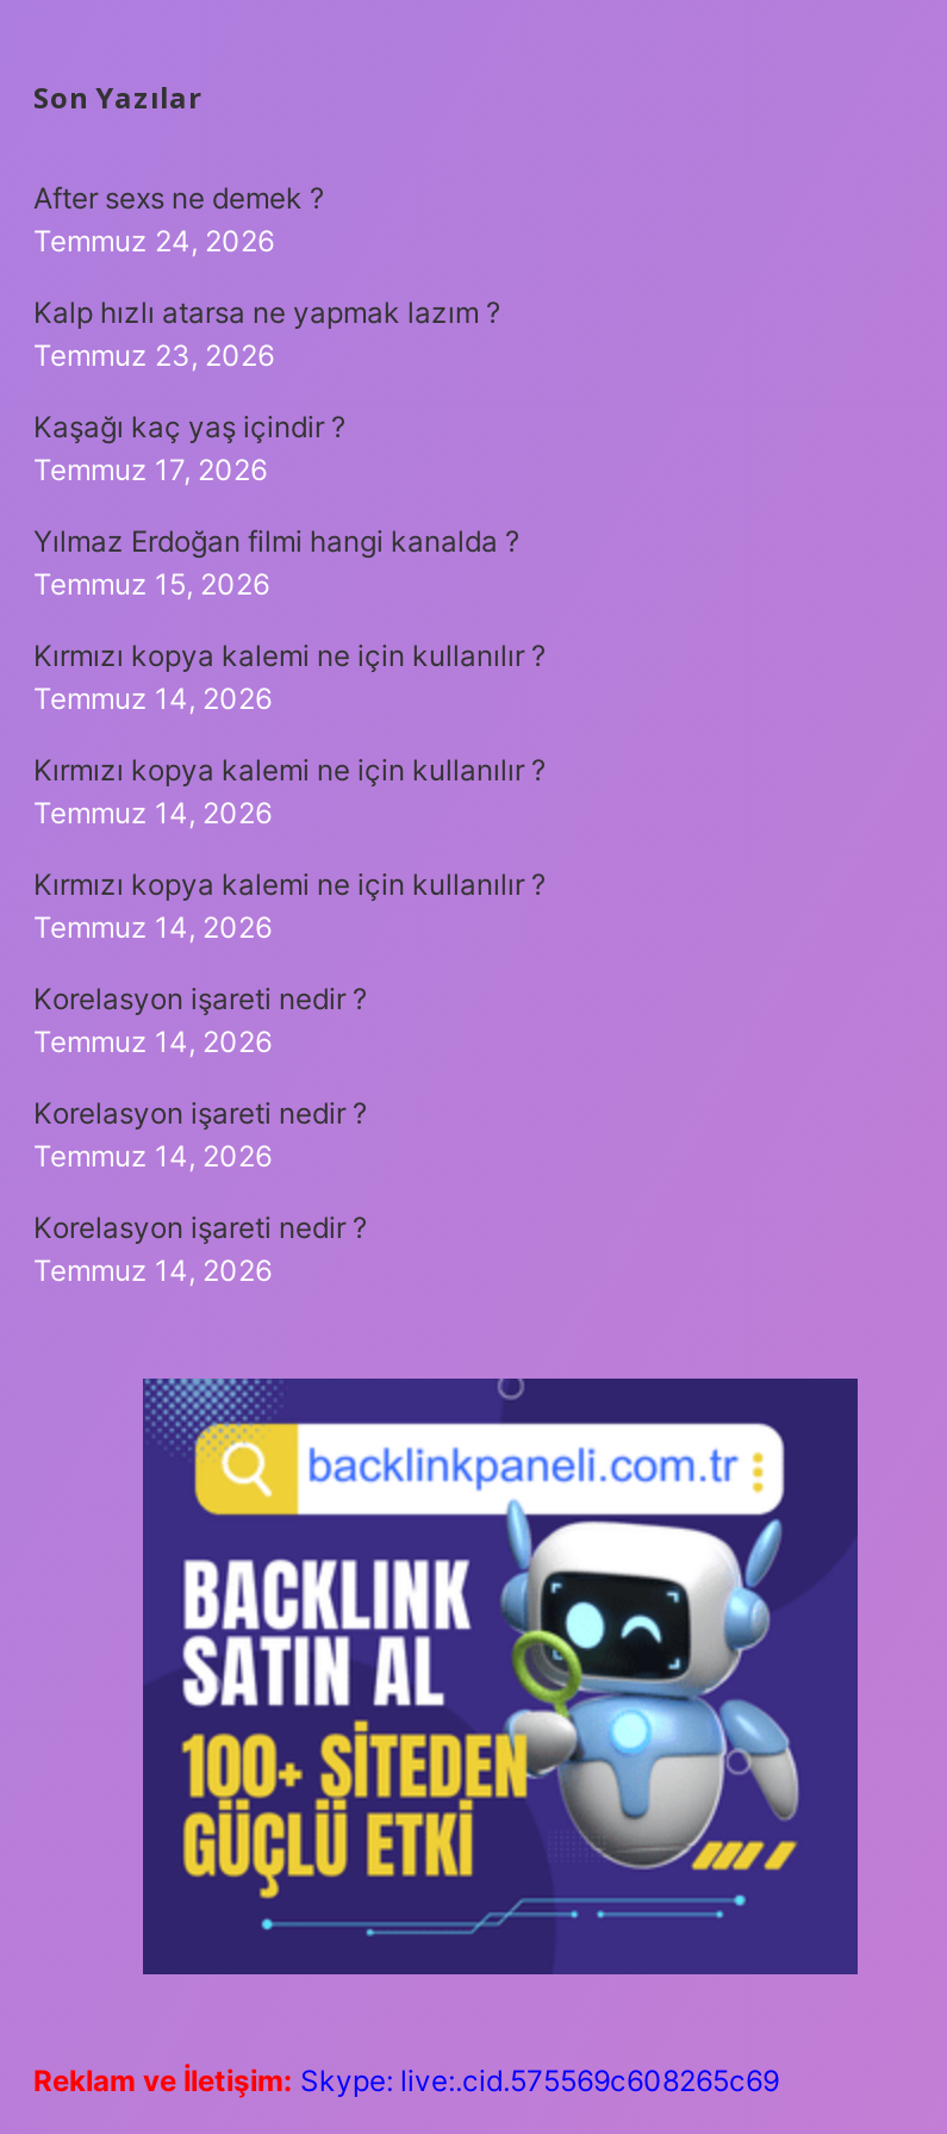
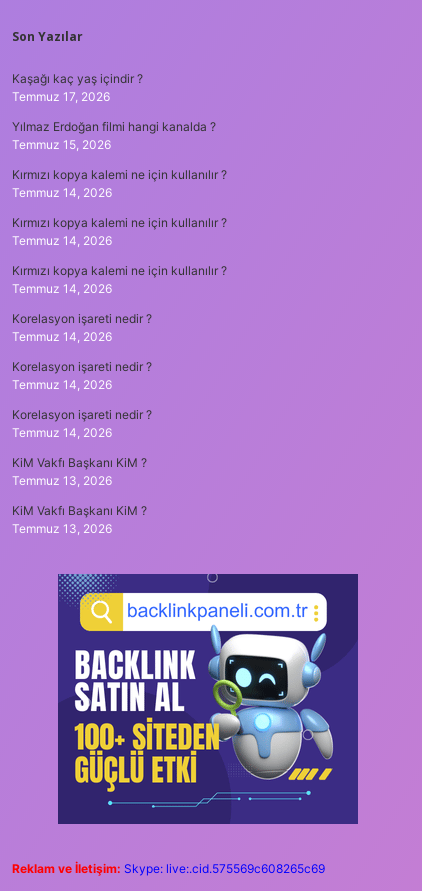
[33,179,500,372] After sexs ne demek ? | Temmuz 24, 2026 | Kalp hızlı atarsa ne yapmak lazım ? | Temmuz 23, 2026 -> none
moved [33,408,546,1287] -> [12,71,227,440]: Kaşağı kaç yaş içindir ? | Temmuz 17, 2026 | Yılmaz Erdoğan filmi hangi kanalda ? | ... | Korelasyon işareti nedir ? | Temmuz 14, 2026
none -> [12,455,147,536] KiM Vakfı Başkanı KiM ? | Temmuz 13, 2026 | KiM Vakfı Başkanı KiM ? | Temmuz 13, 2026

